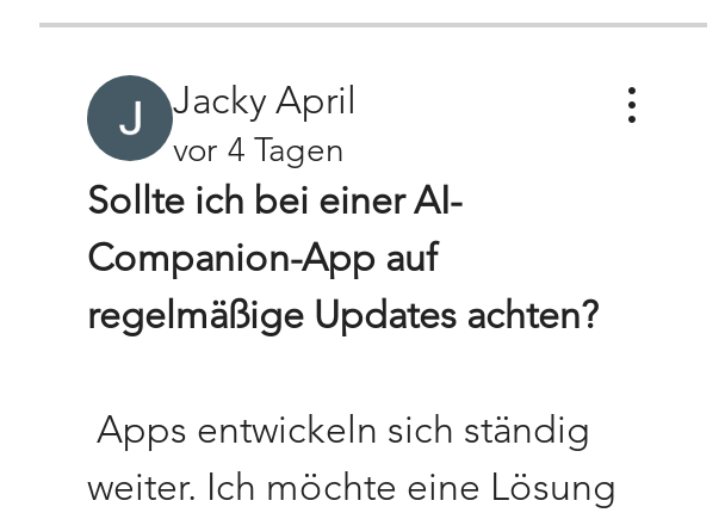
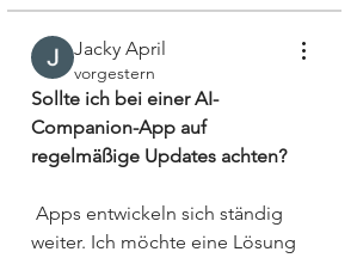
[173,128,345,171] vor 4 Tagen -> [74,62,155,84] vorgestern

